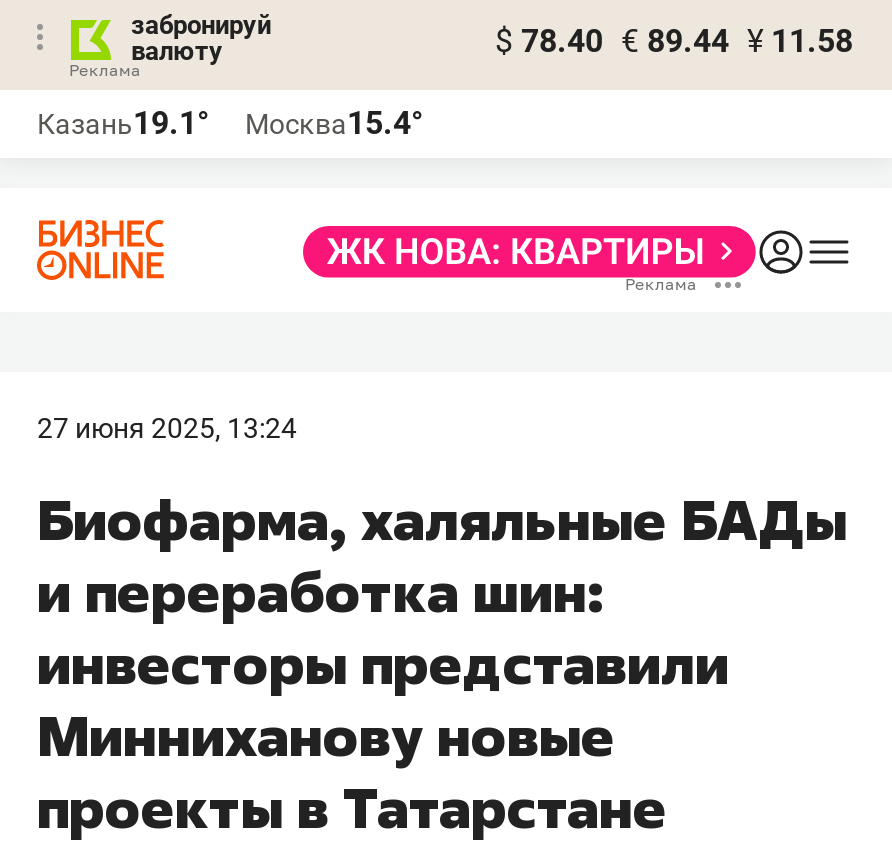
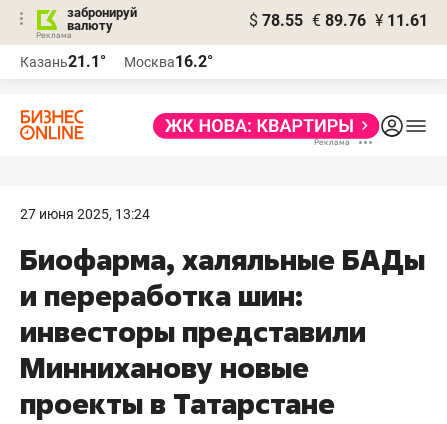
[495,22,853,60] $ 78.40 € 89.44 ¥ 11.58 -> [249,11,428,30] $ 78.55 € 89.76 ¥ 11.61
[37,104,209,142] Казань19.1° -> [20,52,106,71] Казань21.1°
[245,104,423,142] Москва15.4° -> [124,52,213,71] Москва16.2°

